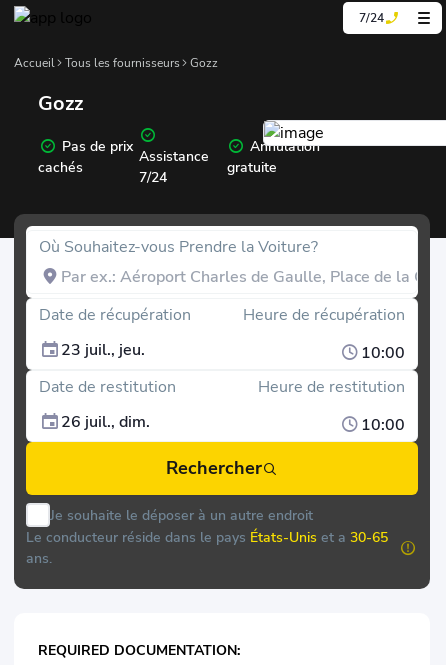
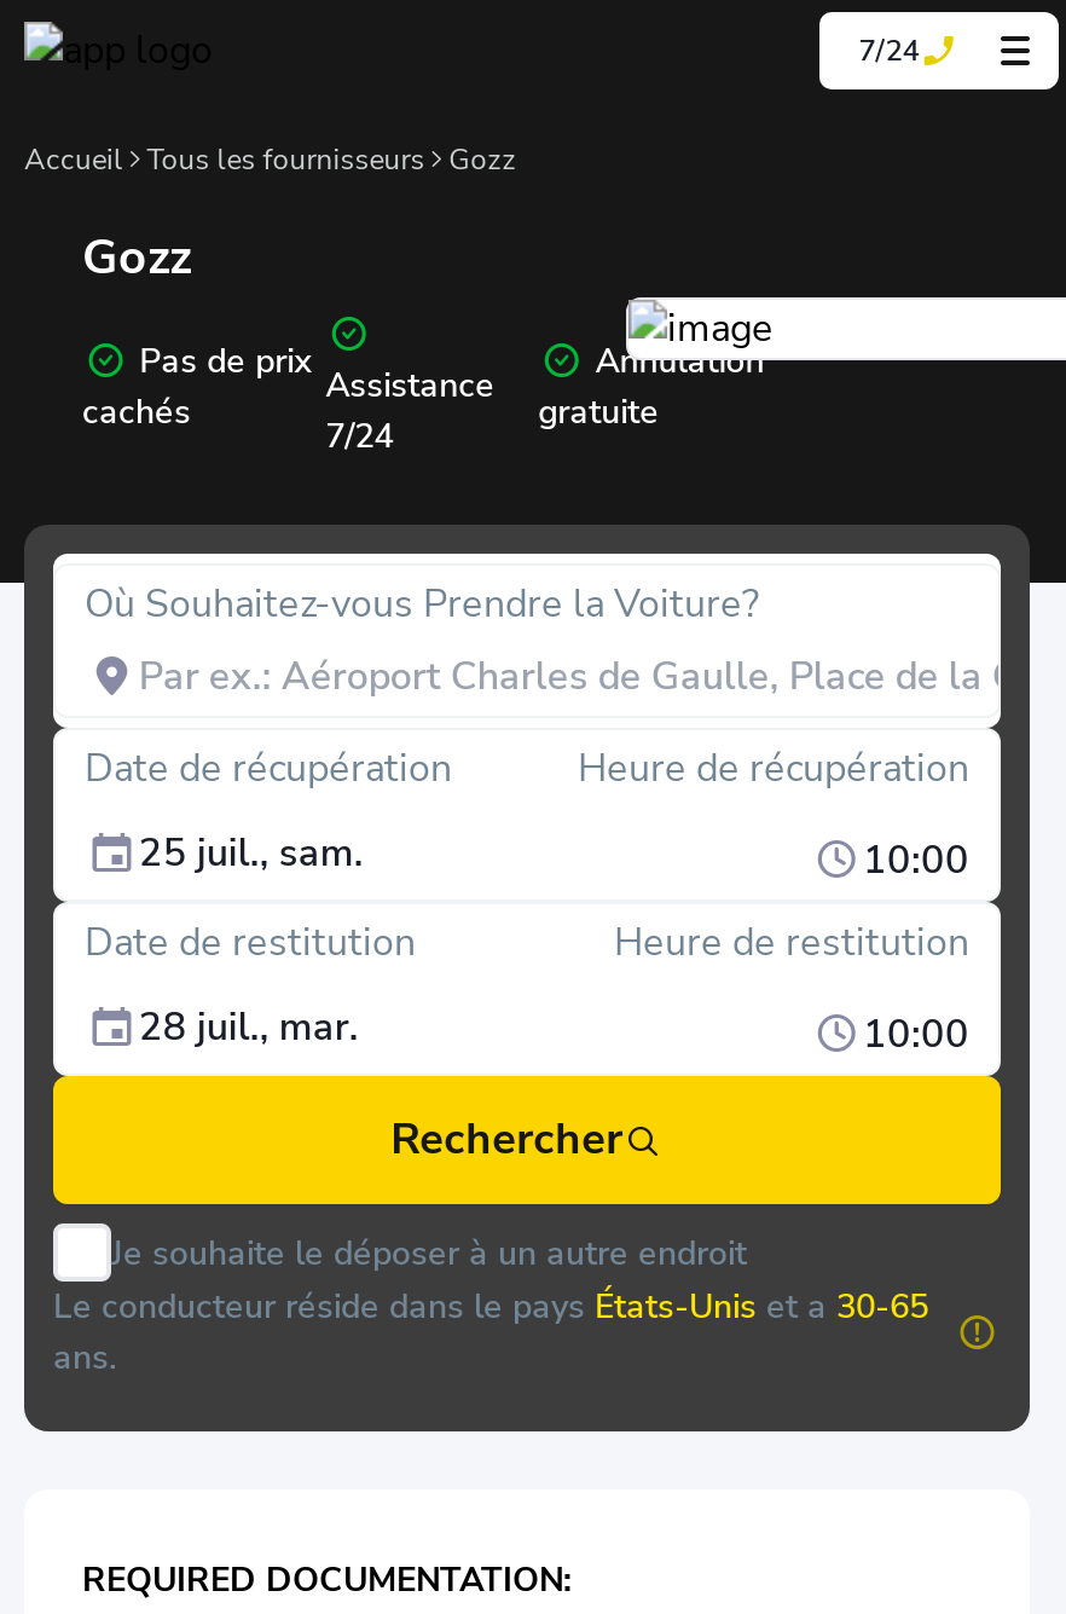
[61,339,145,361] 23 juil., jeu. -> [139,827,364,880] 25 juil., sam.
[61,411,150,433] 26 juil., dim. -> [139,1001,359,1054] 28 juil., mar.

